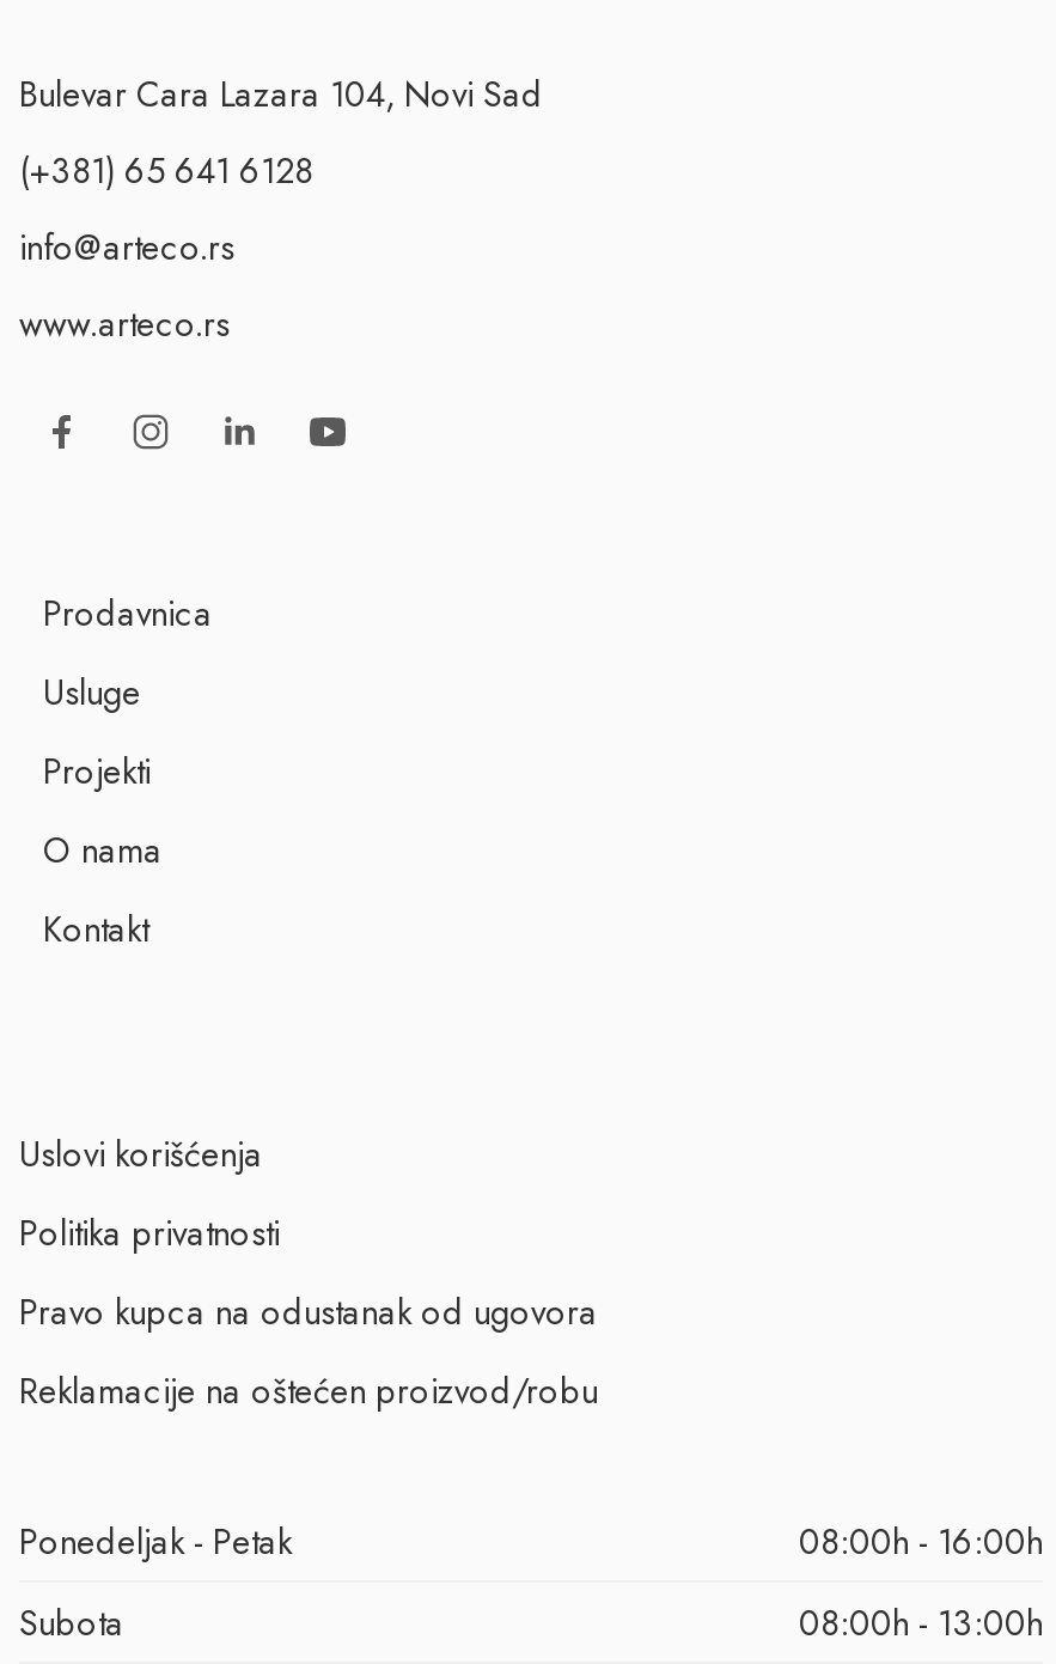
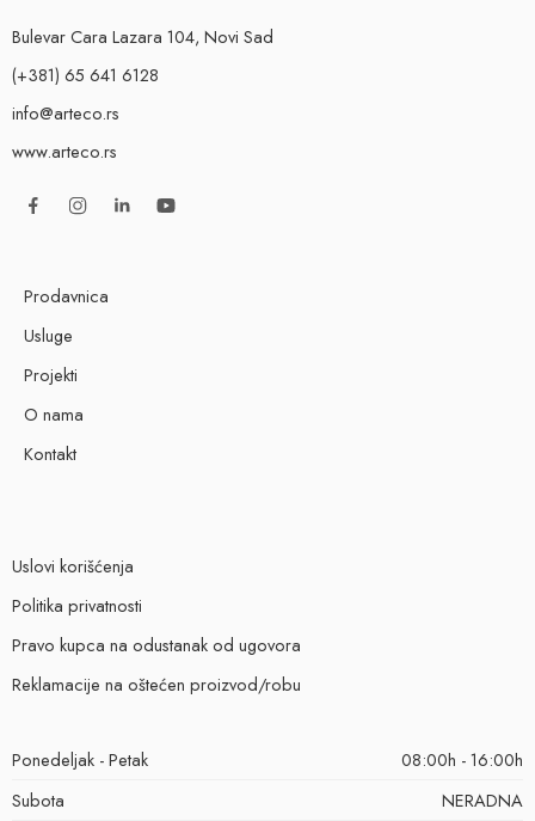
[799,1597,1043,1647] 08:00h - 13:00h -> [442,788,523,813] NERADNA

